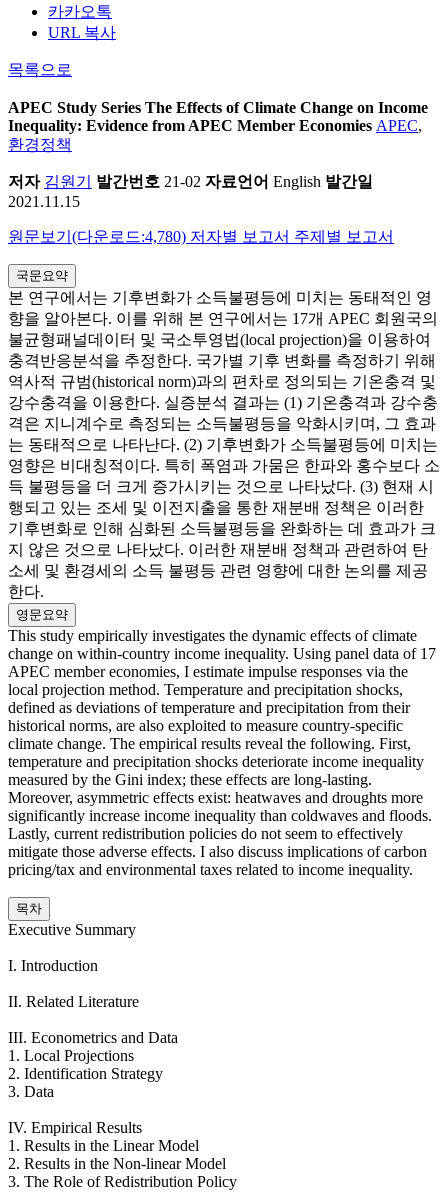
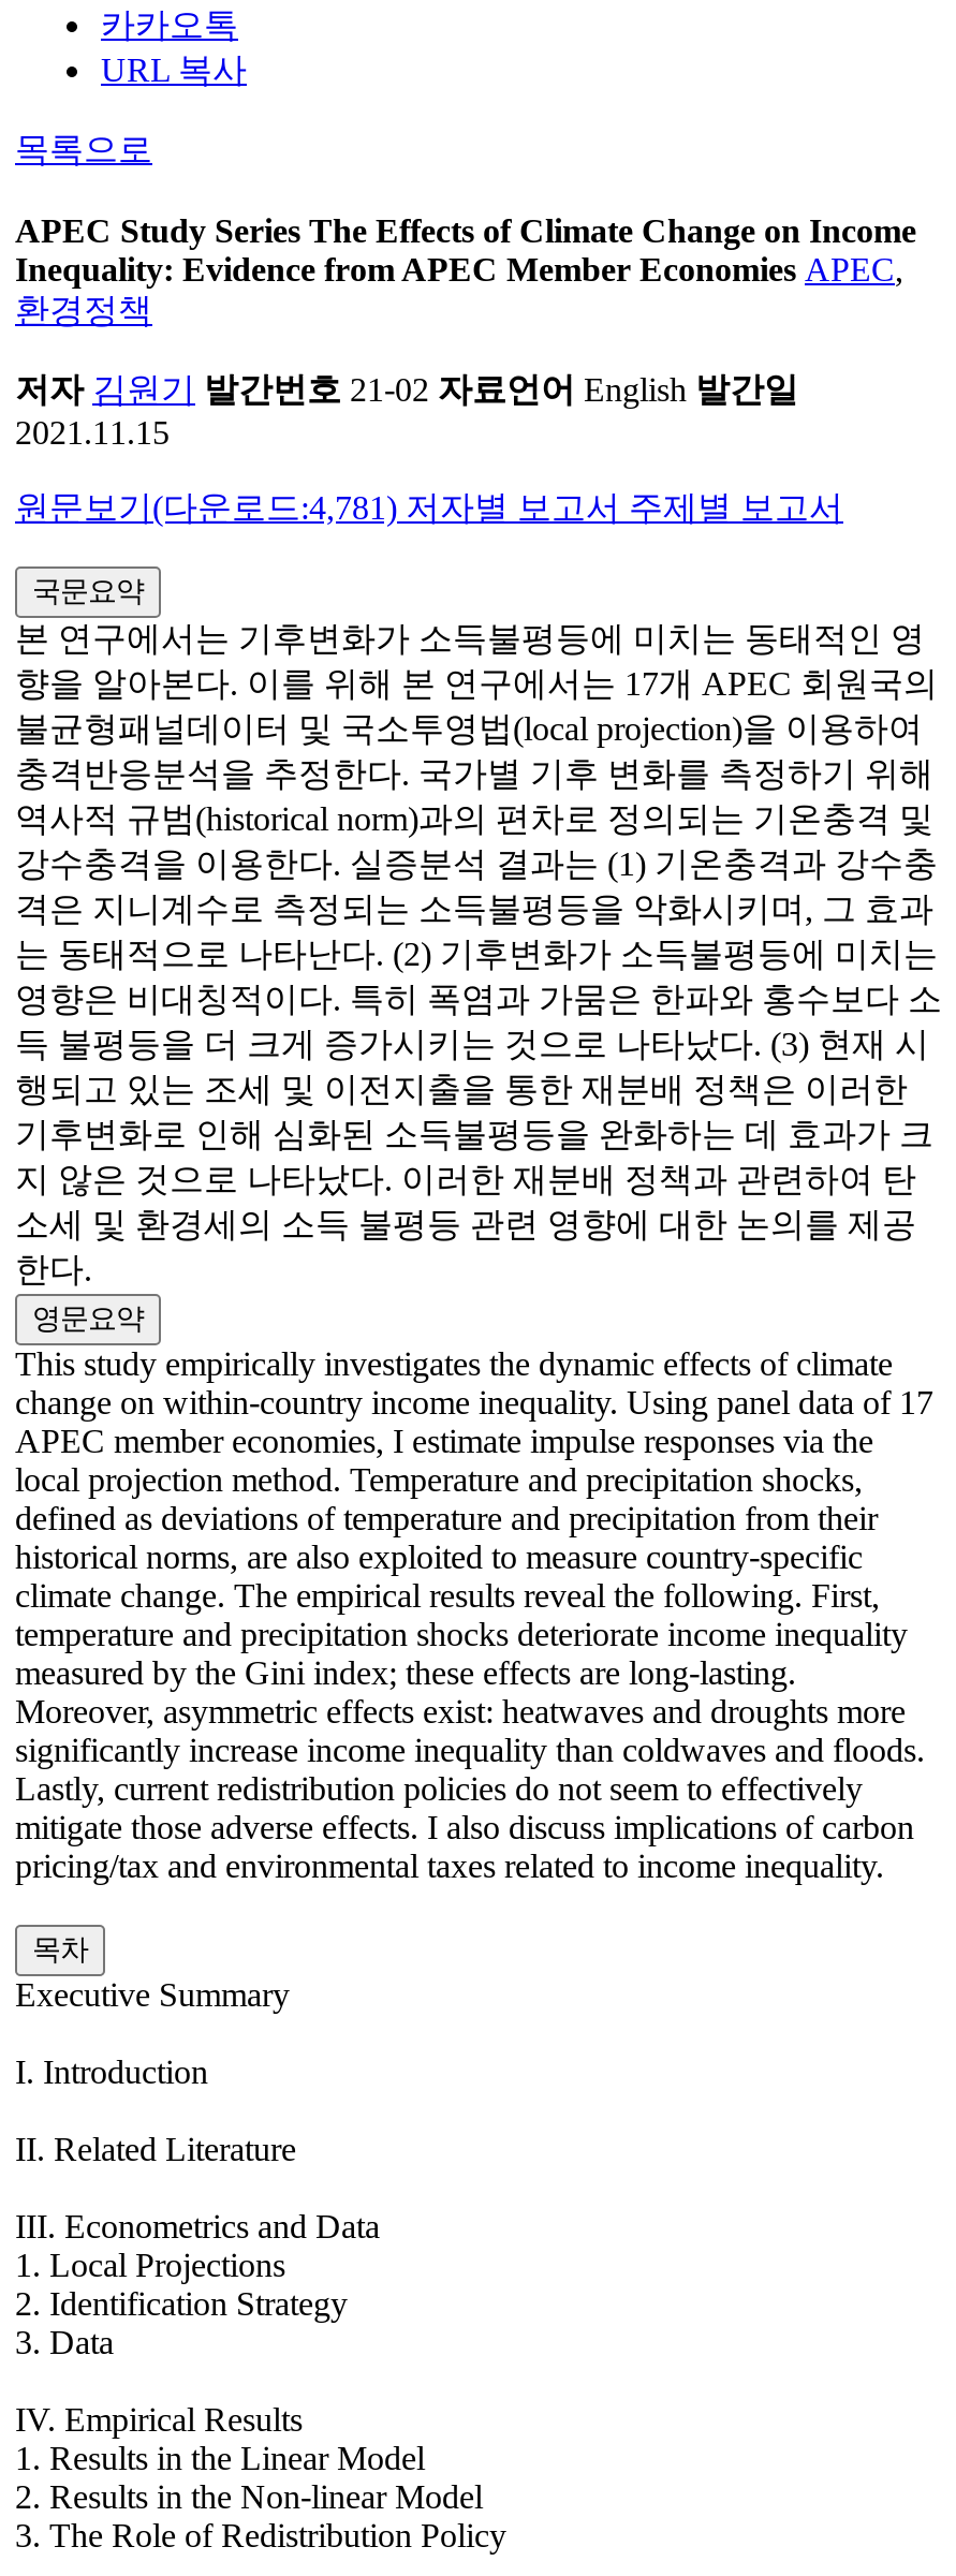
[8,228,394,245] 원문보기(다운로드:4,780) 저자별 보고서 주제별 보고서 -> [15,489,843,526] 원문보기(다운로드:4,781) 저자별 보고서 주제별 보고서

